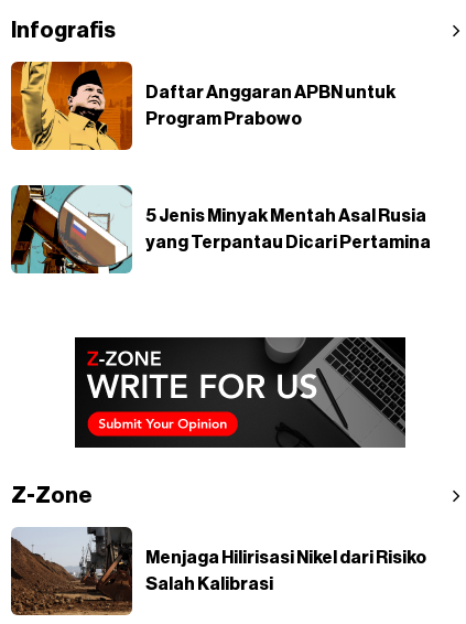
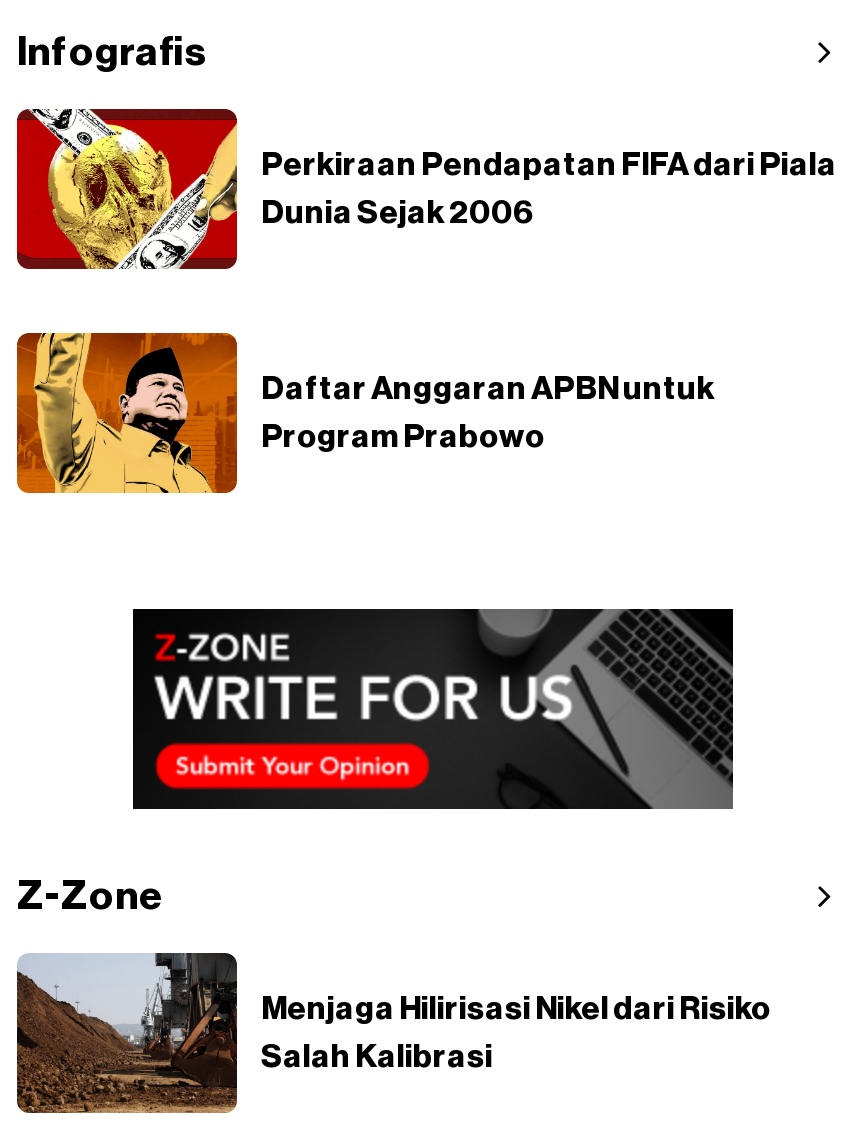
none -> [17,107,837,269] [image] | Perkiraan Pendapatan FIFA dari Piala | Dunia Sejak 2006
moved [10,60,395,150] -> [15,329,715,493]: [image] | Daftar Anggaran APBN untuk | Program Prabowo
[10,184,431,275] [image] | 5 Jenis Minyak Mentah Asal Rusia | yang Terpantau Dicari Pertamina -> none

